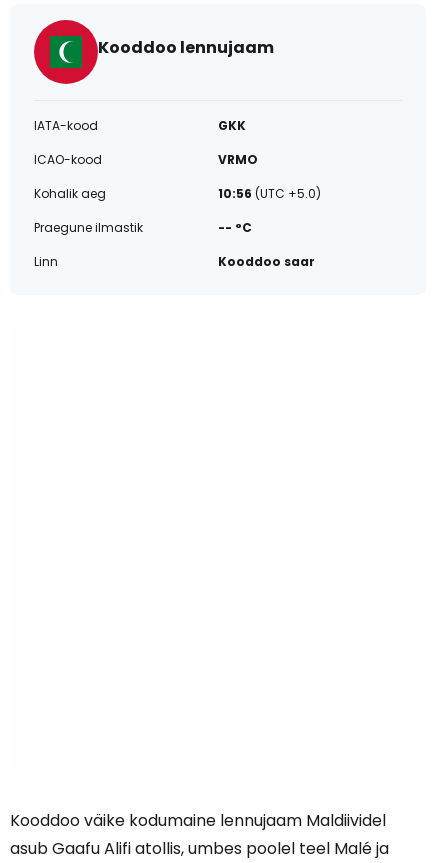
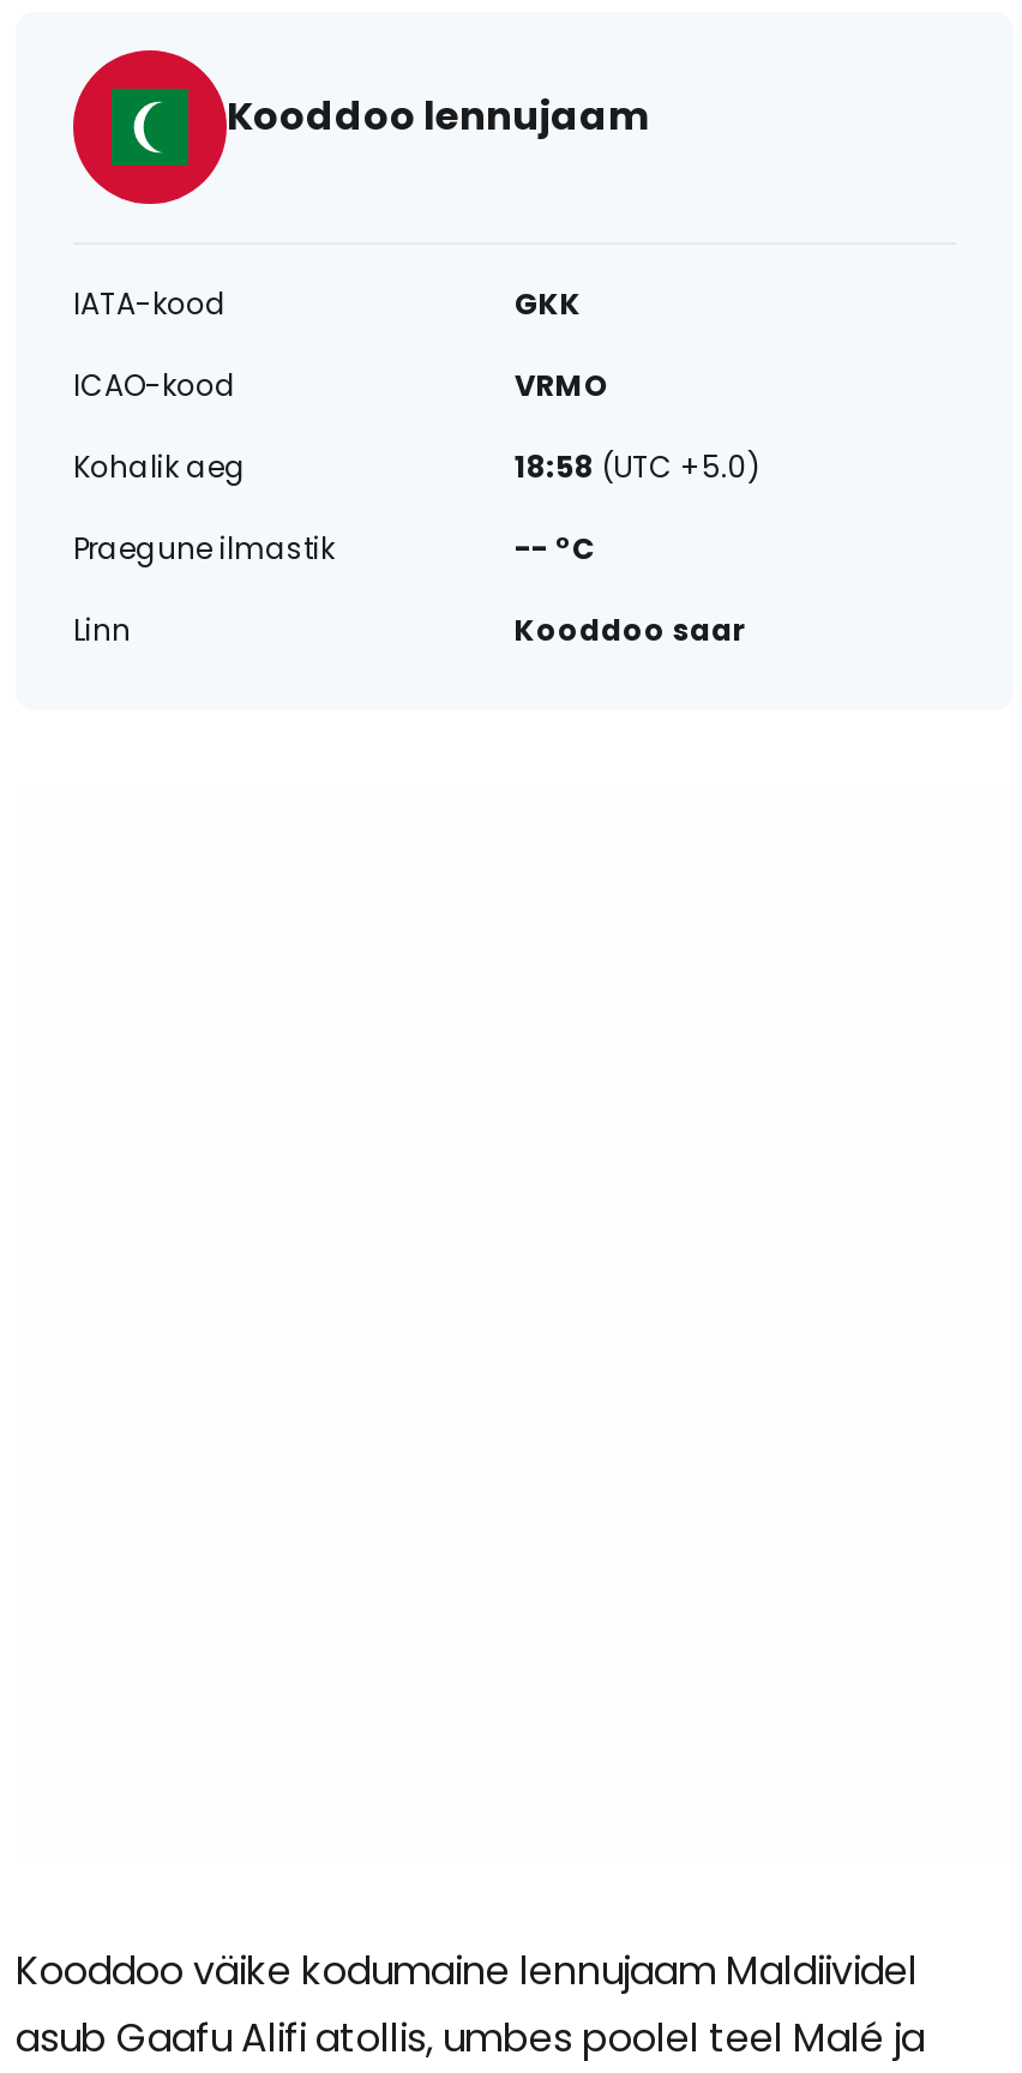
[218,185,321,202] 10:56 (UTC +5.0) -> [515,446,759,487] 18:58 (UTC +5.0)

